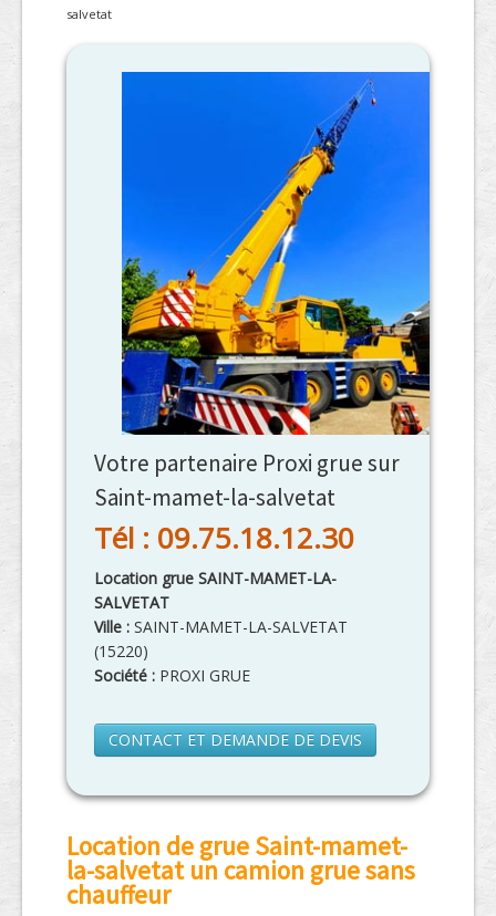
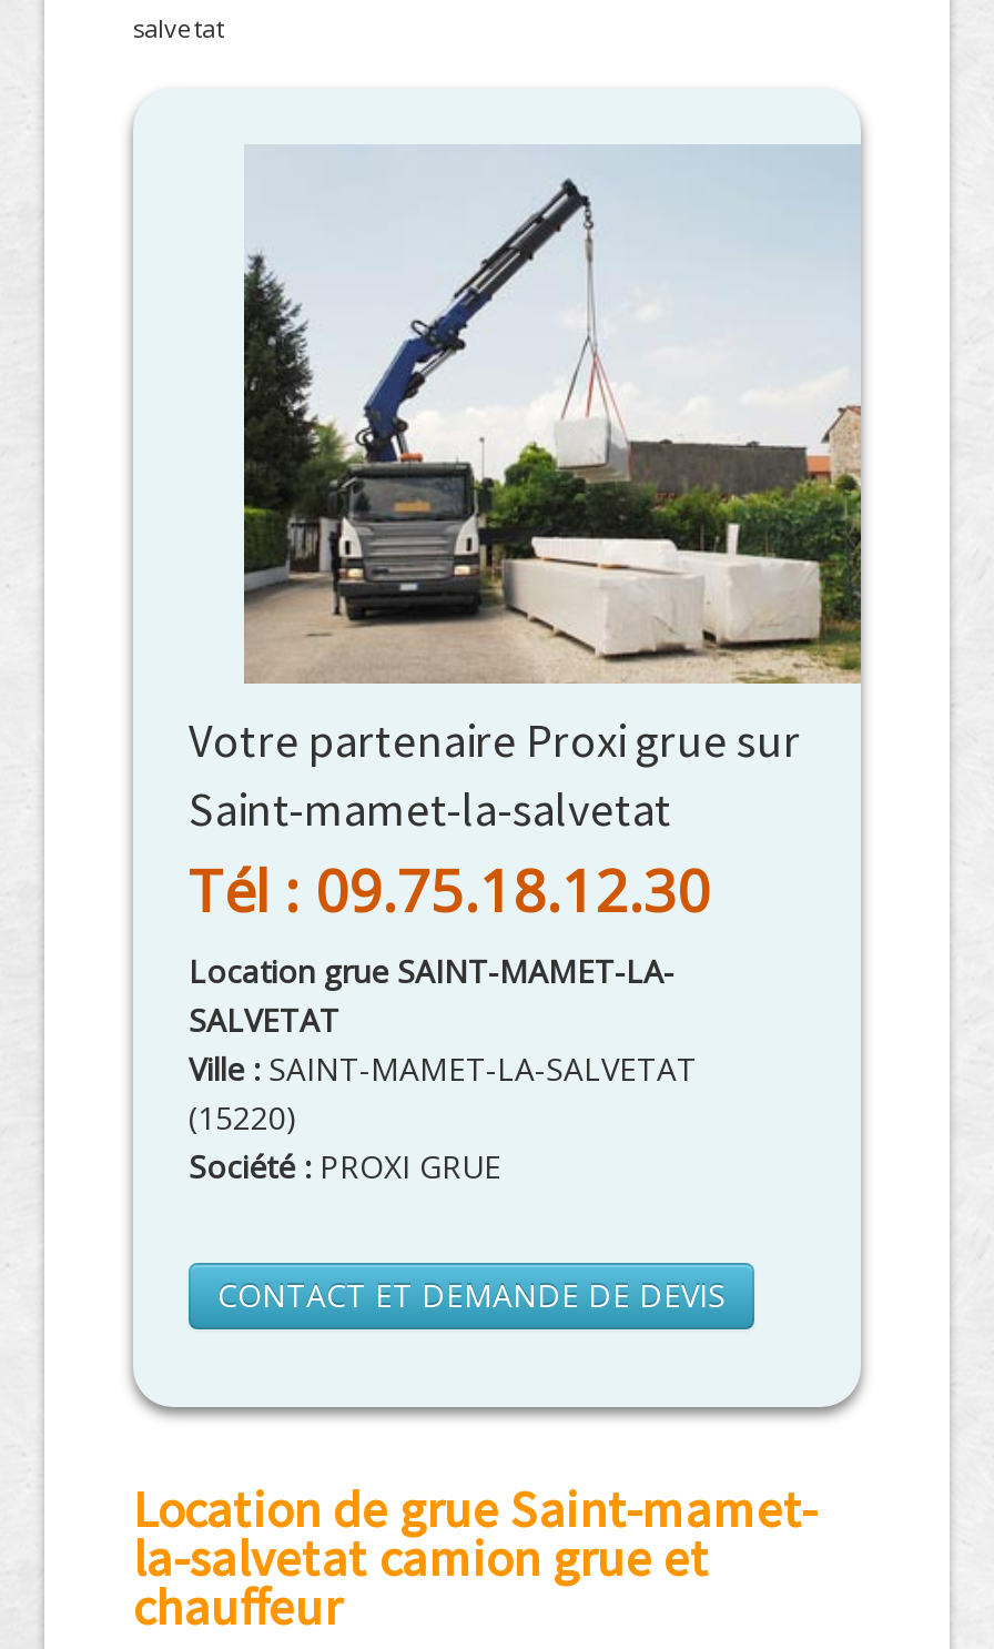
[121,71,431,436] [image] -> [242,144,863,684] [image]
[66,854,415,886] la-salvetat un camion grue sans -> [133,1525,710,1589] la-salvetat camion grue et

